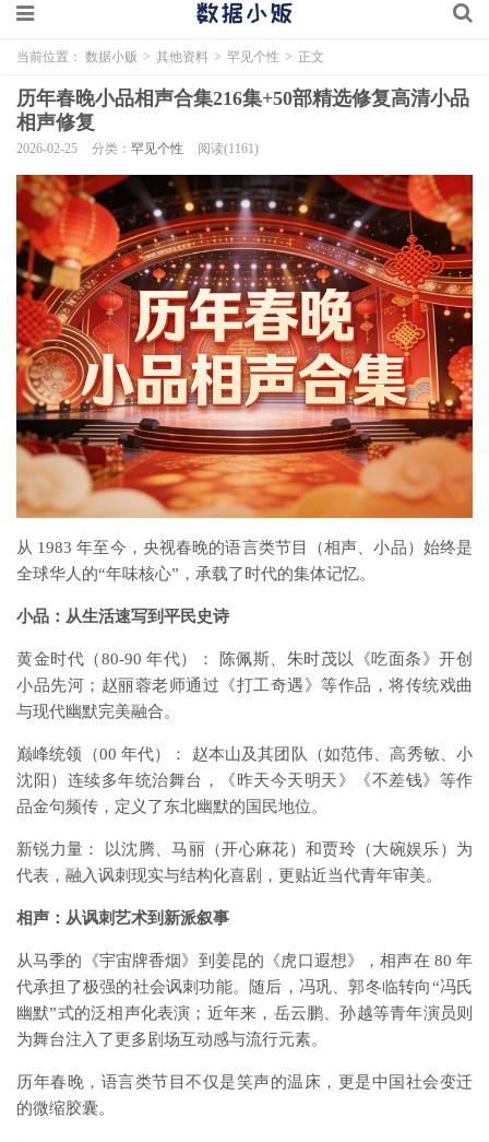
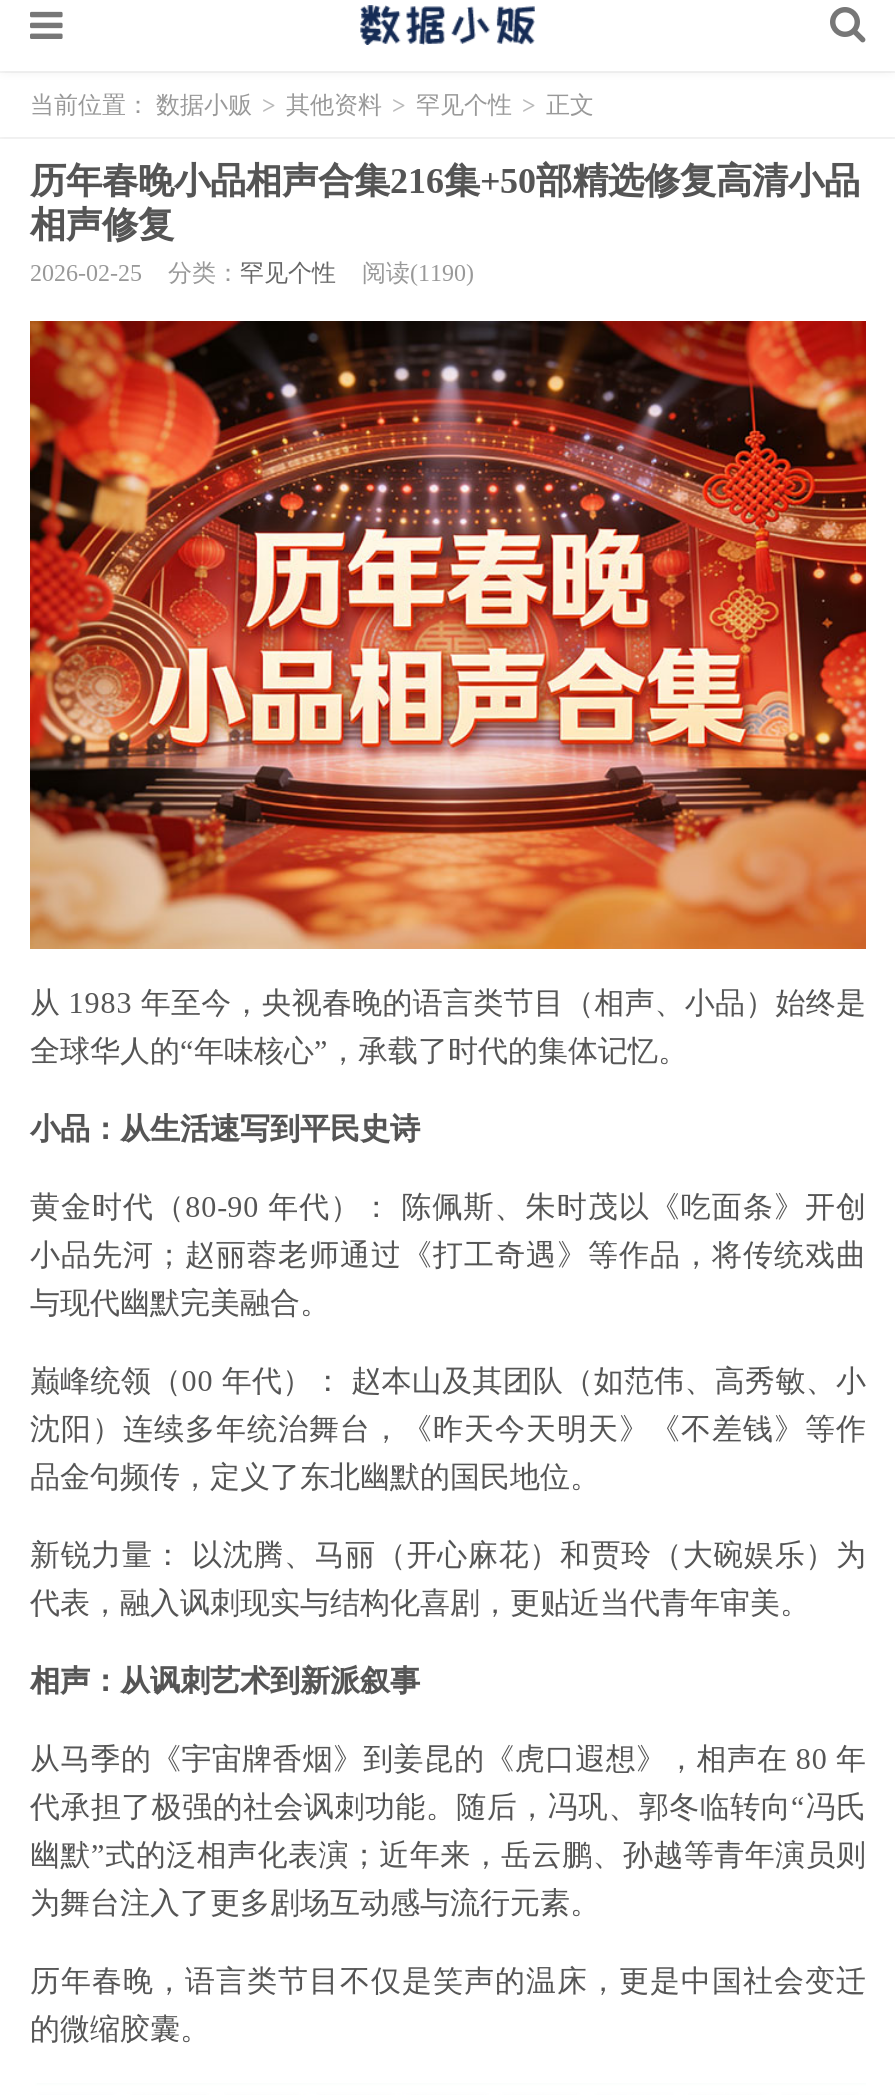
[16,141,259,156] 2026-02-25 分类：罕见个性 阅读(1161) -> [30,259,474,287] 2026-02-25 分类：罕见个性 阅读(1190)

